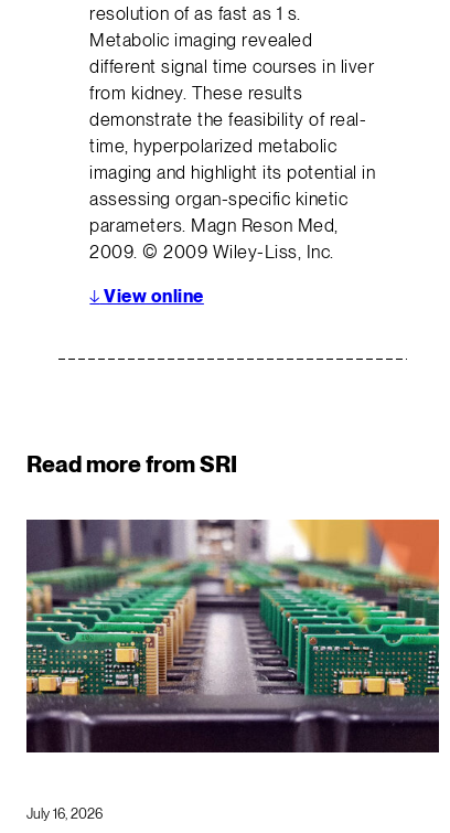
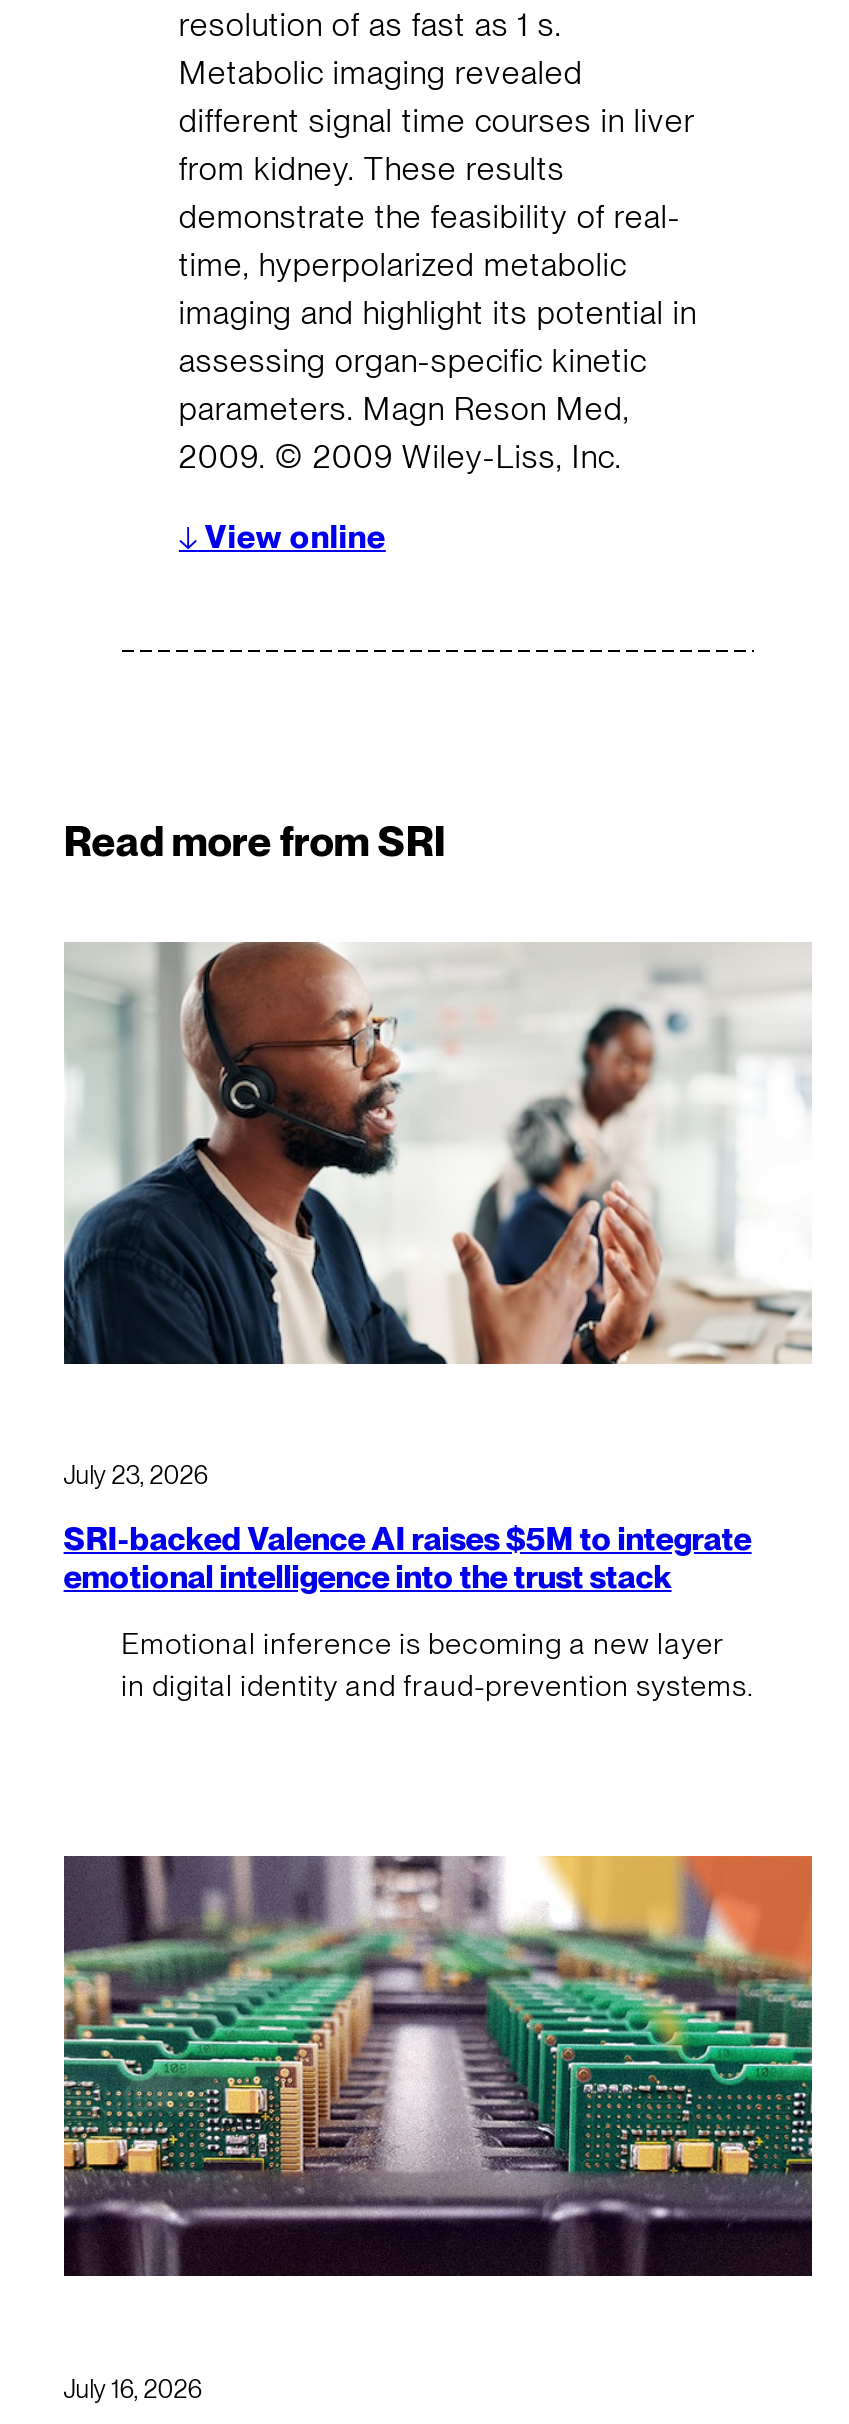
none -> [64,1459,754,1703] July 23, 2026 | SRI-backed Valence AI raises $5M to integrate | emotional intelligence into the trust stack | Emotional inference is becoming a new layer | in digital identity and fraud-prevention systems.
none -> [64,942,812,1366] [image]

